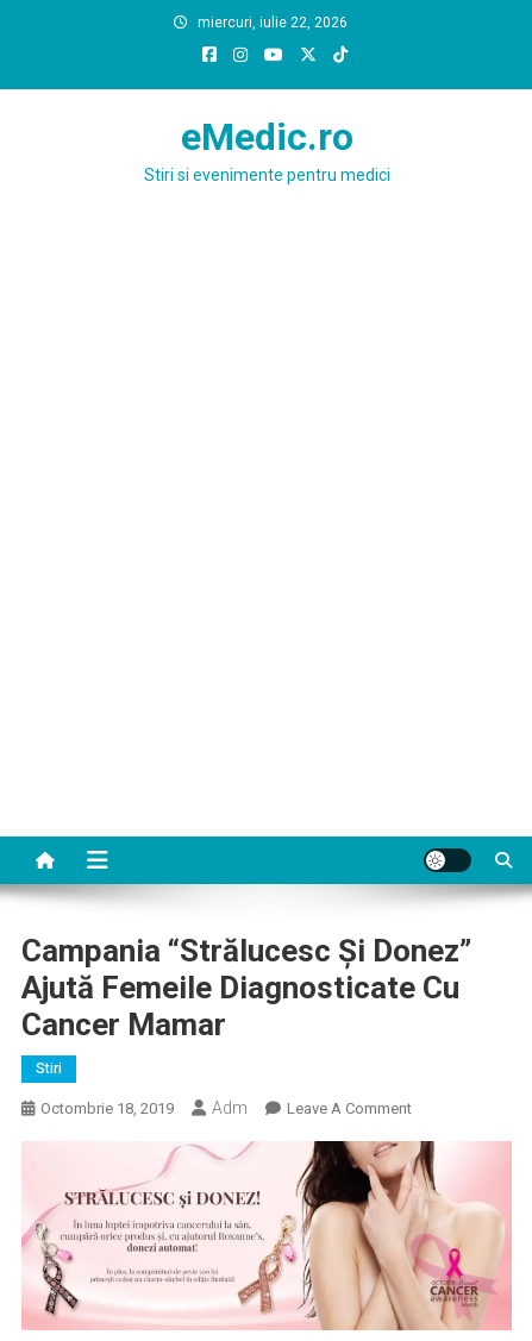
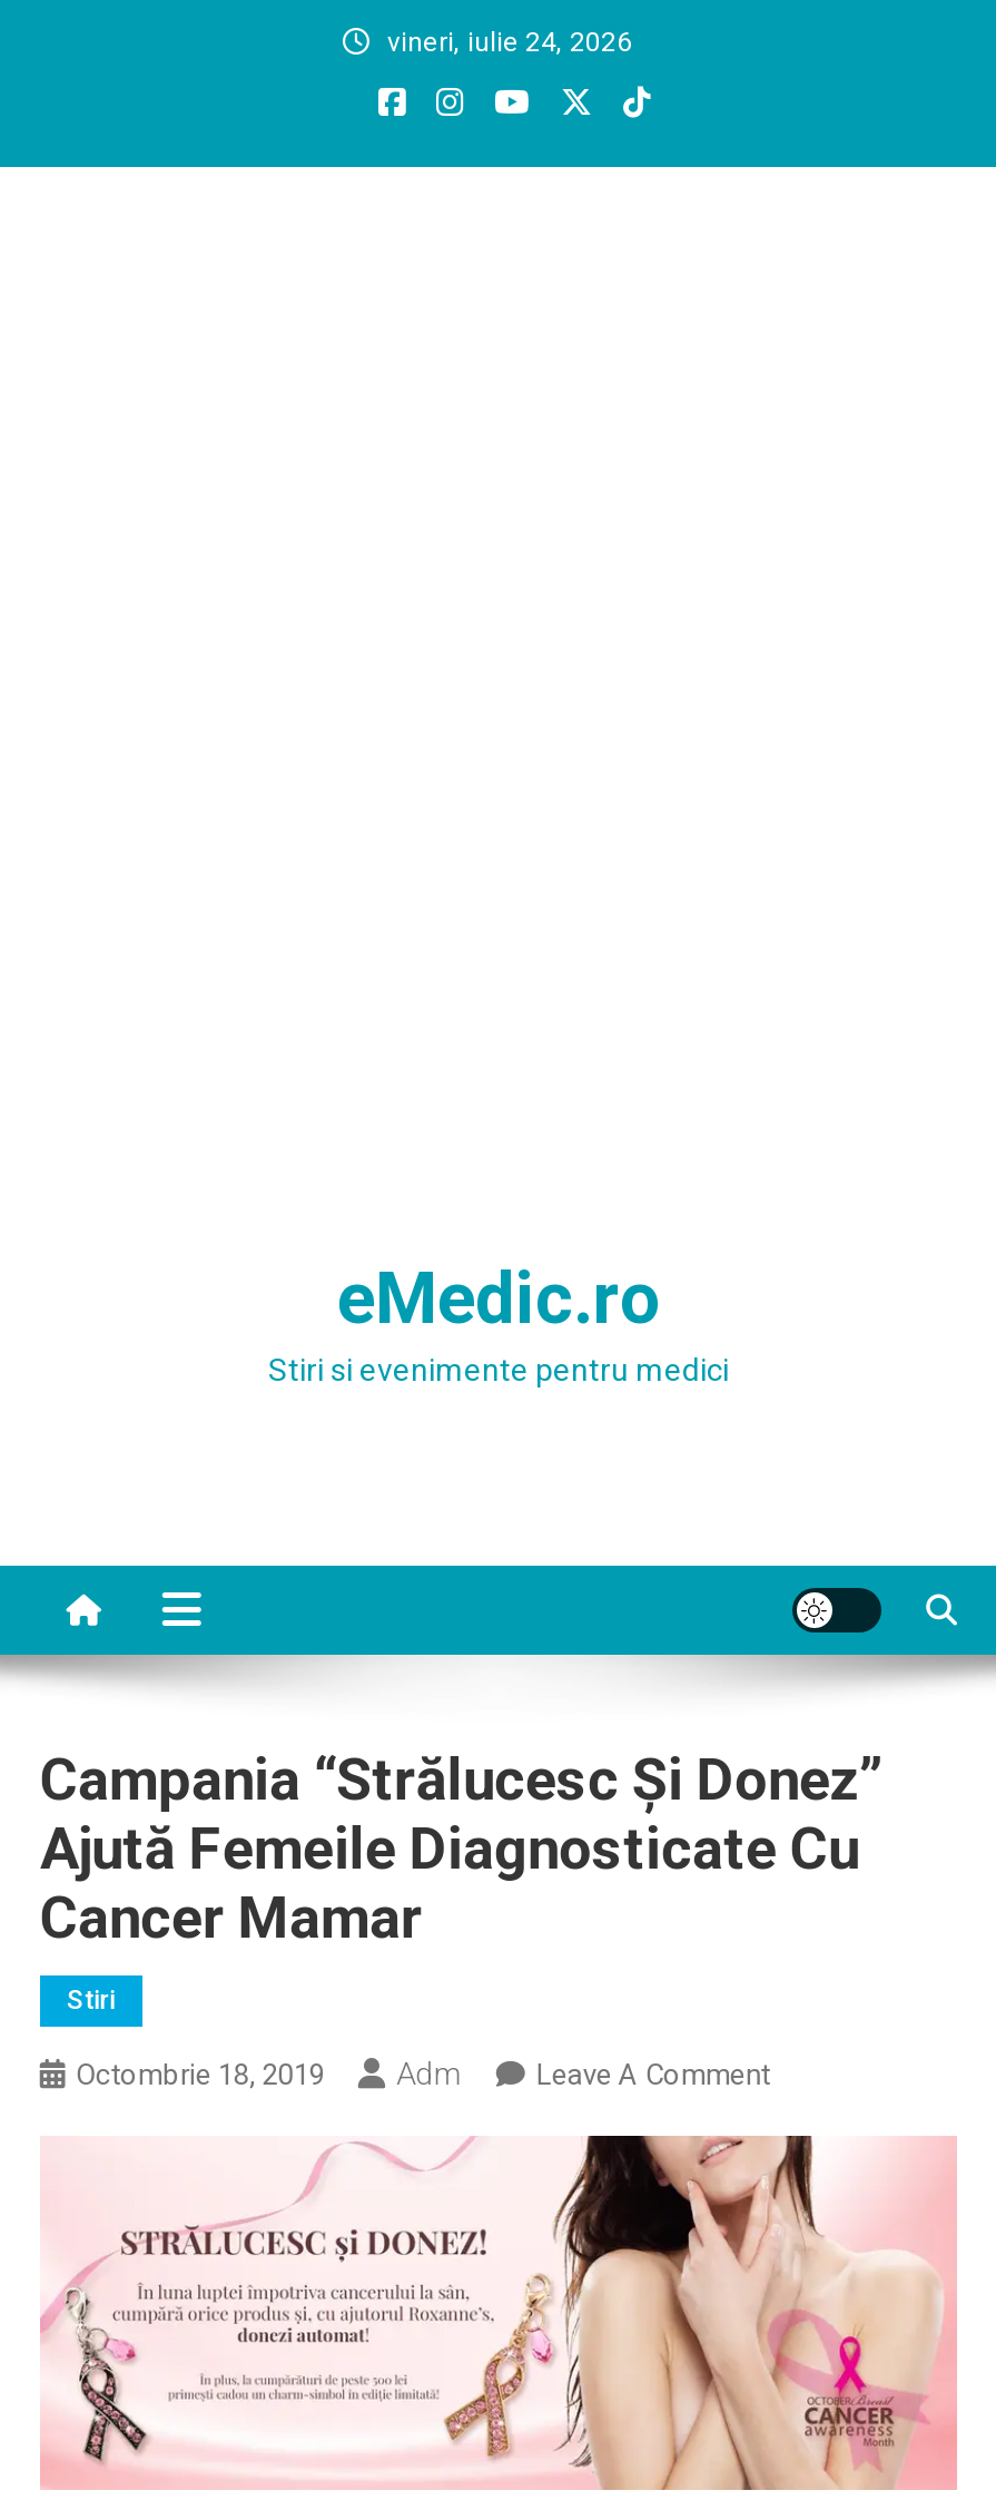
[198,14,348,31] miercuri, iulie 22, 2026 -> [387,27,632,58] vineri, iulie 24, 2026
moved [143,114,390,184] -> [268,1256,729,1388]: eMedic.ro | Stiri si evenimente pentru medici

